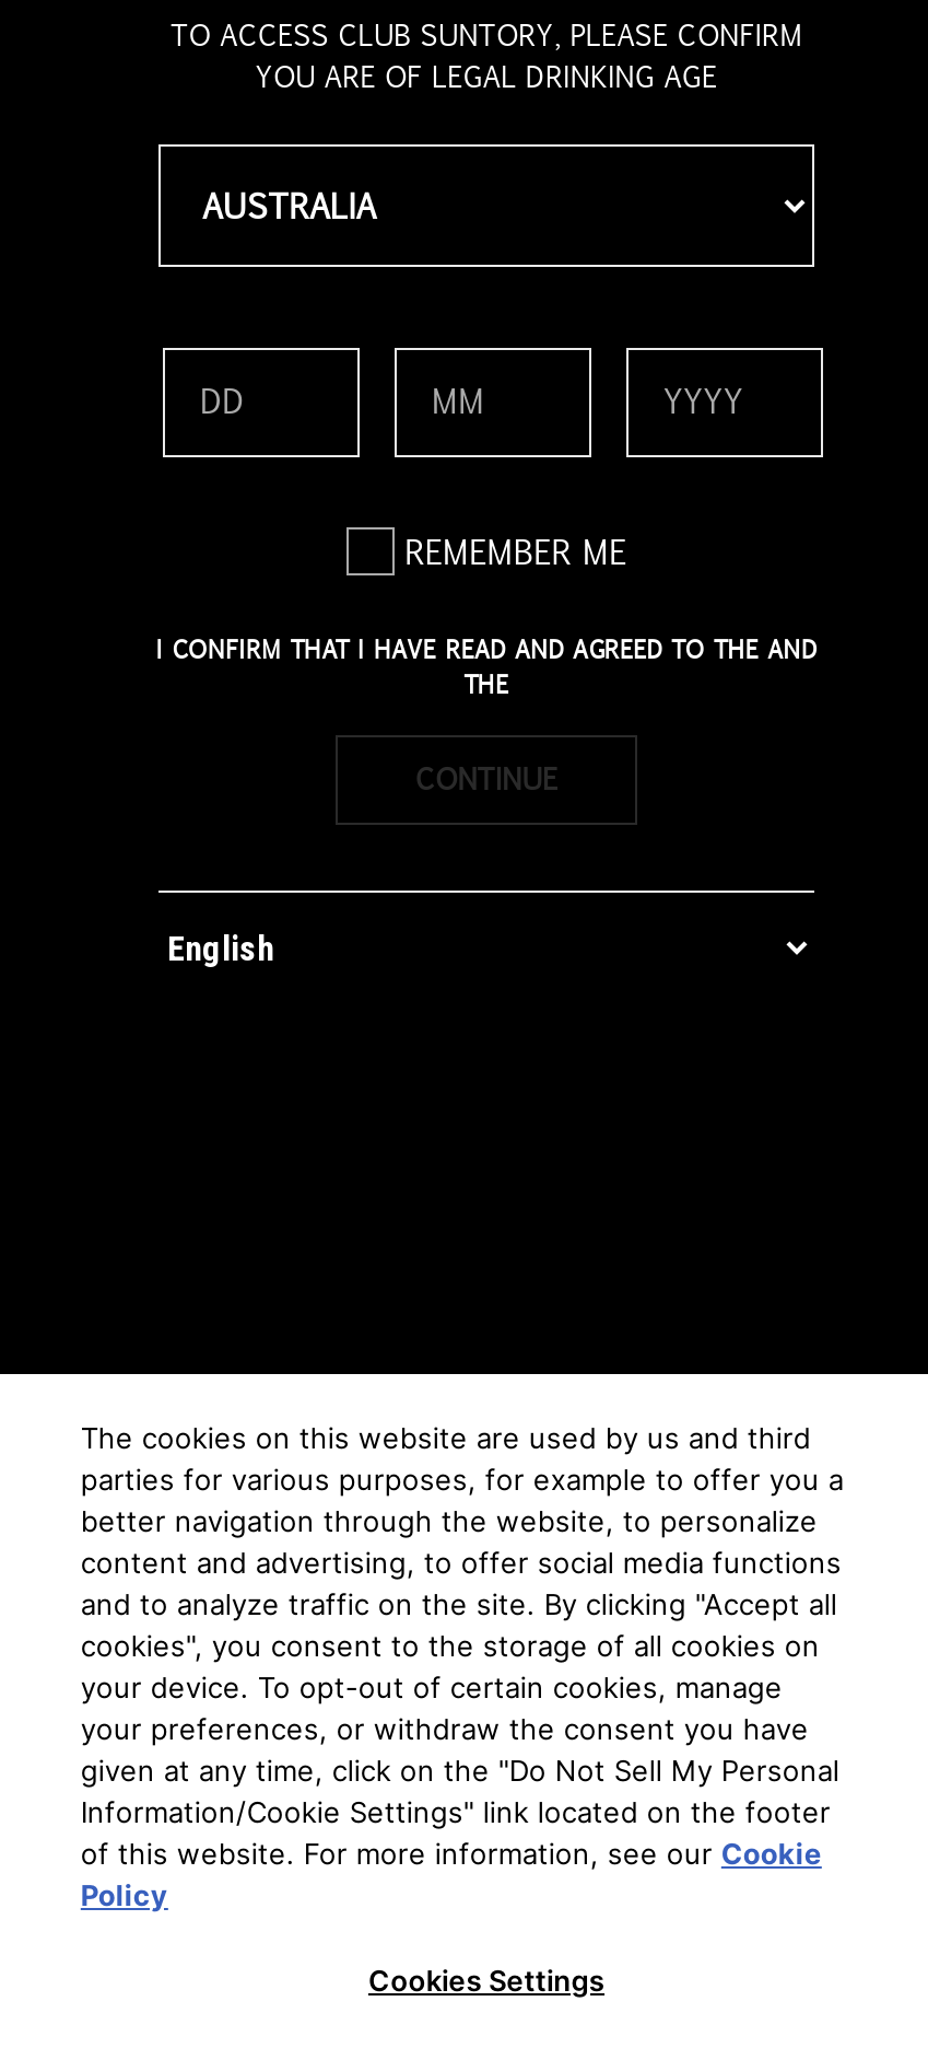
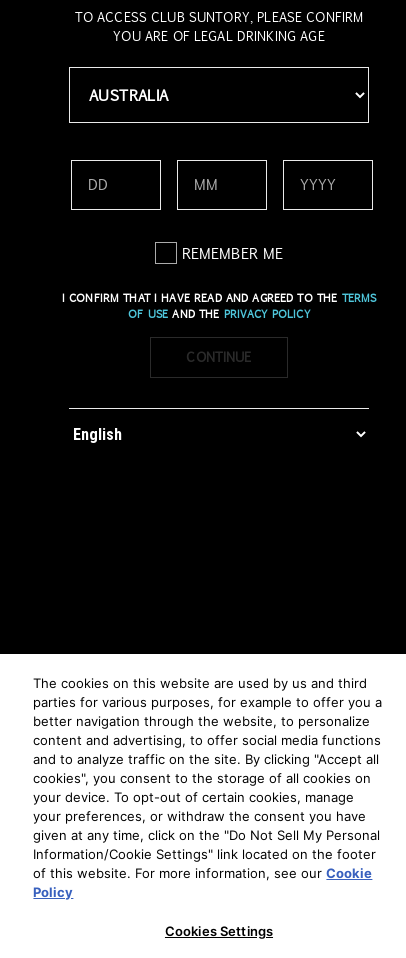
[156,631,817,701] I CONFIRM THAT I HAVE READ AND AGREED TO THE AND | THE -> [62,289,376,321] I CONFIRM THAT I HAVE READ AND AGREED TO THE TERMS | OF USE AND THE PRIVACY POLICY

